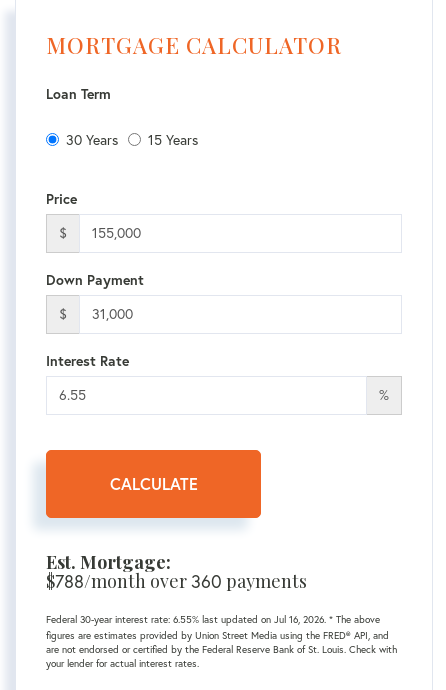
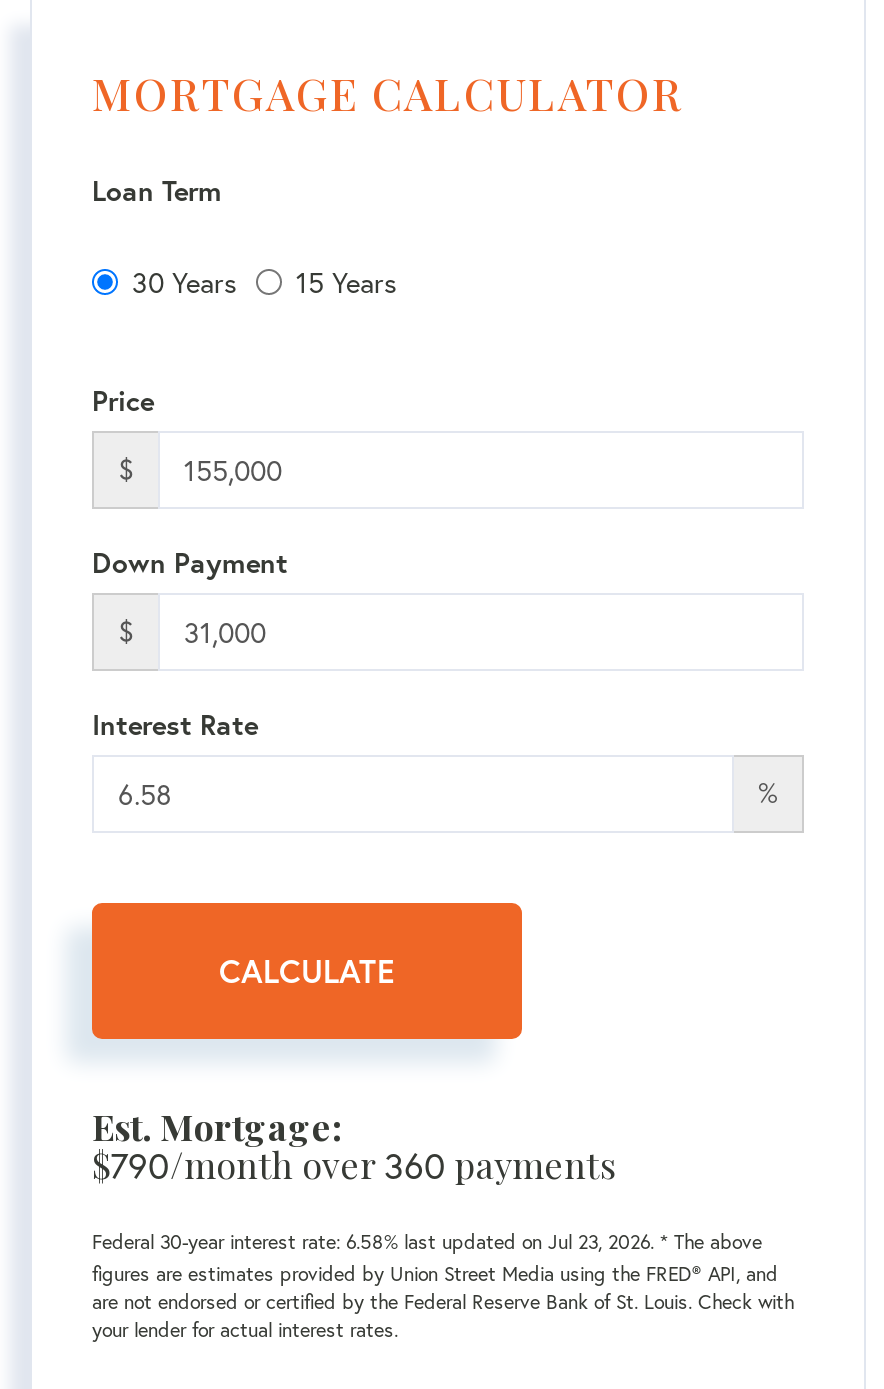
[46,569,307,593] $788/month over 360 payments -> [92,1140,616,1188] $790/month over 360 payments
[46,613,380,626] Federal 30-year interest rate: 6.55% last updated on Jul 16, 2026. * The above -> [92,1228,762,1254] Federal 30-year interest rate: 6.58% last updated on Jul 23, 2026. * The above

